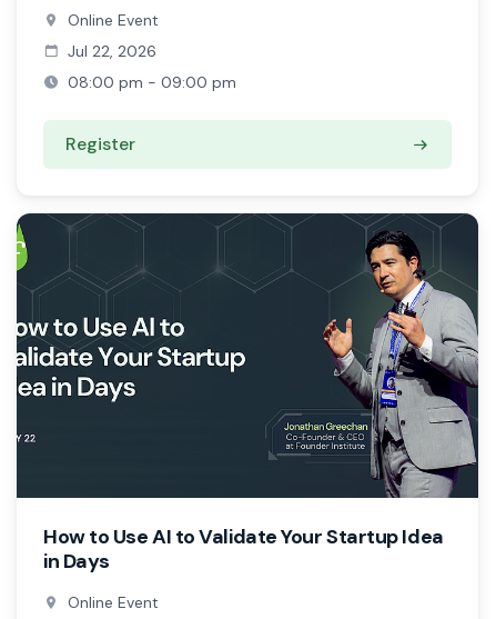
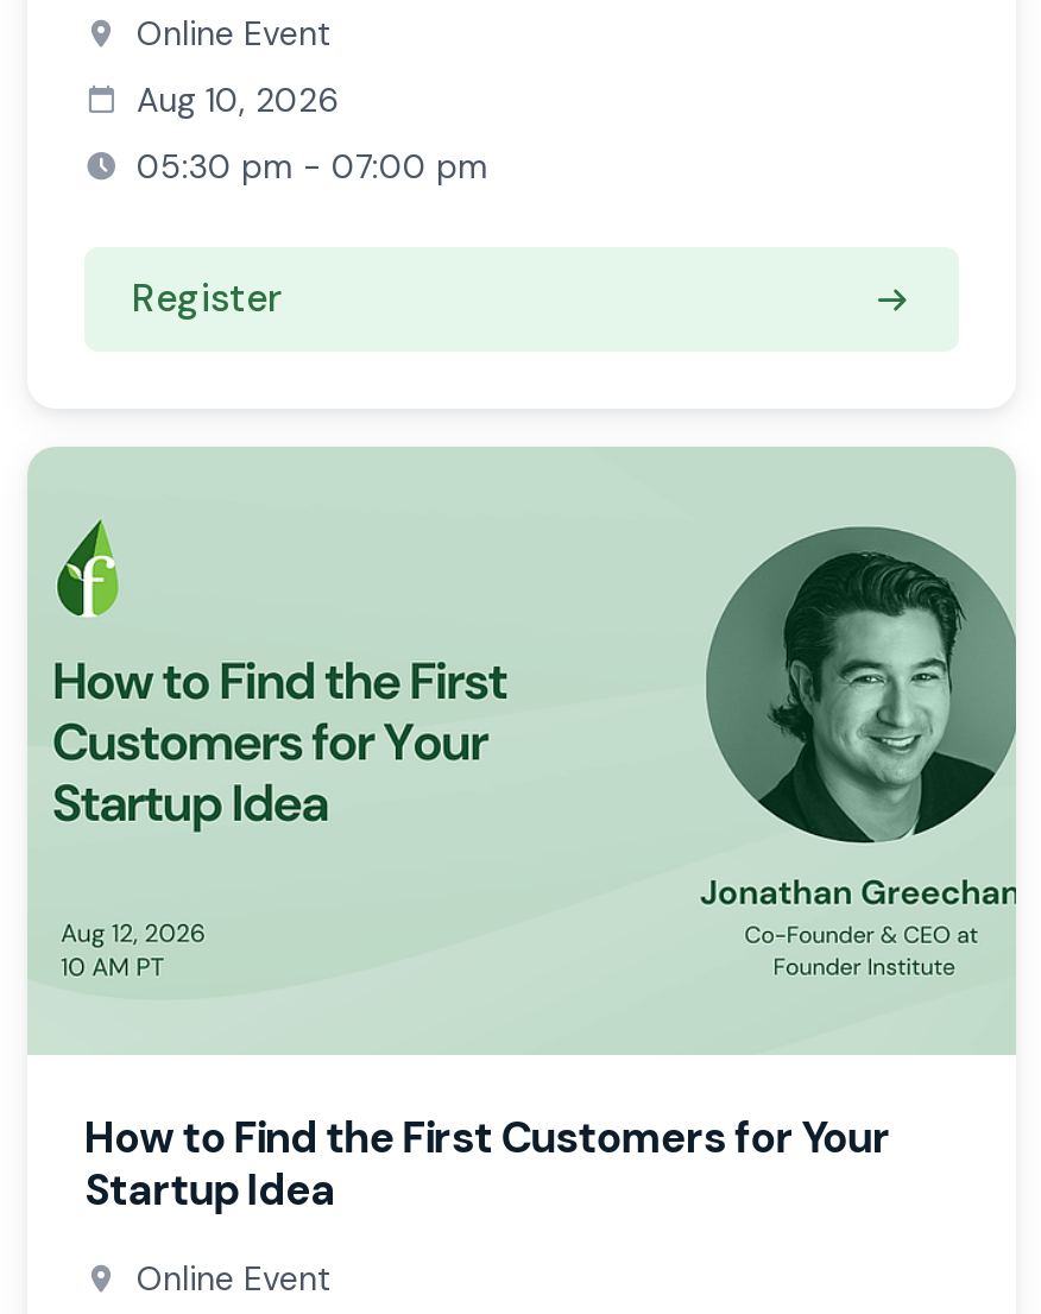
[68,41,156,61] Jul 22, 2026 -> [137,77,339,120] Aug 10, 2026
[68,72,236,92] 08:00 pm - 09:00 pm -> [137,144,488,187] 05:30 pm - 07:00 pm
[16,212,479,575] [image] | How to Use AI to Validate Your Startup Idea | in Days -> [27,447,1018,1219] [image] | How to Find the First Customers for Your | Startup Idea

